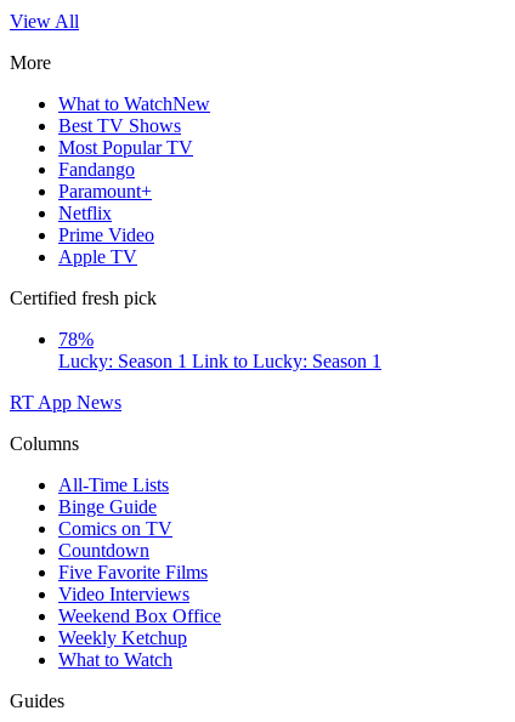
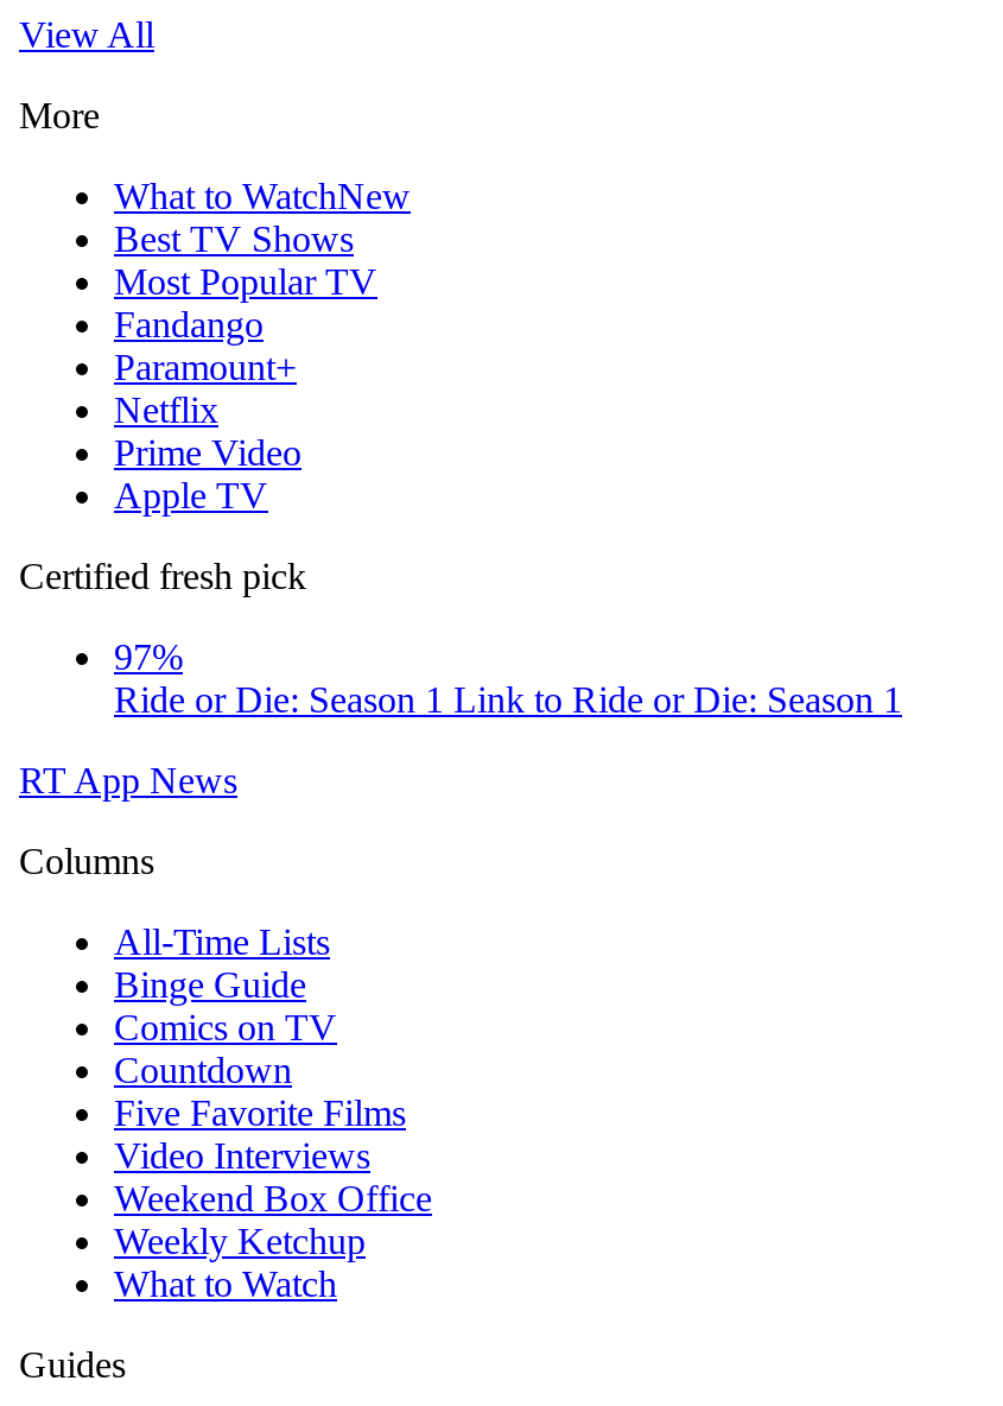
[58,329,381,371] 78% | Lucky: Season 1 Link to Lucky: Season 1 -> [114,636,902,720] 97% | Ride or Die: Season 1 Link to Ride or Die: Season 1

